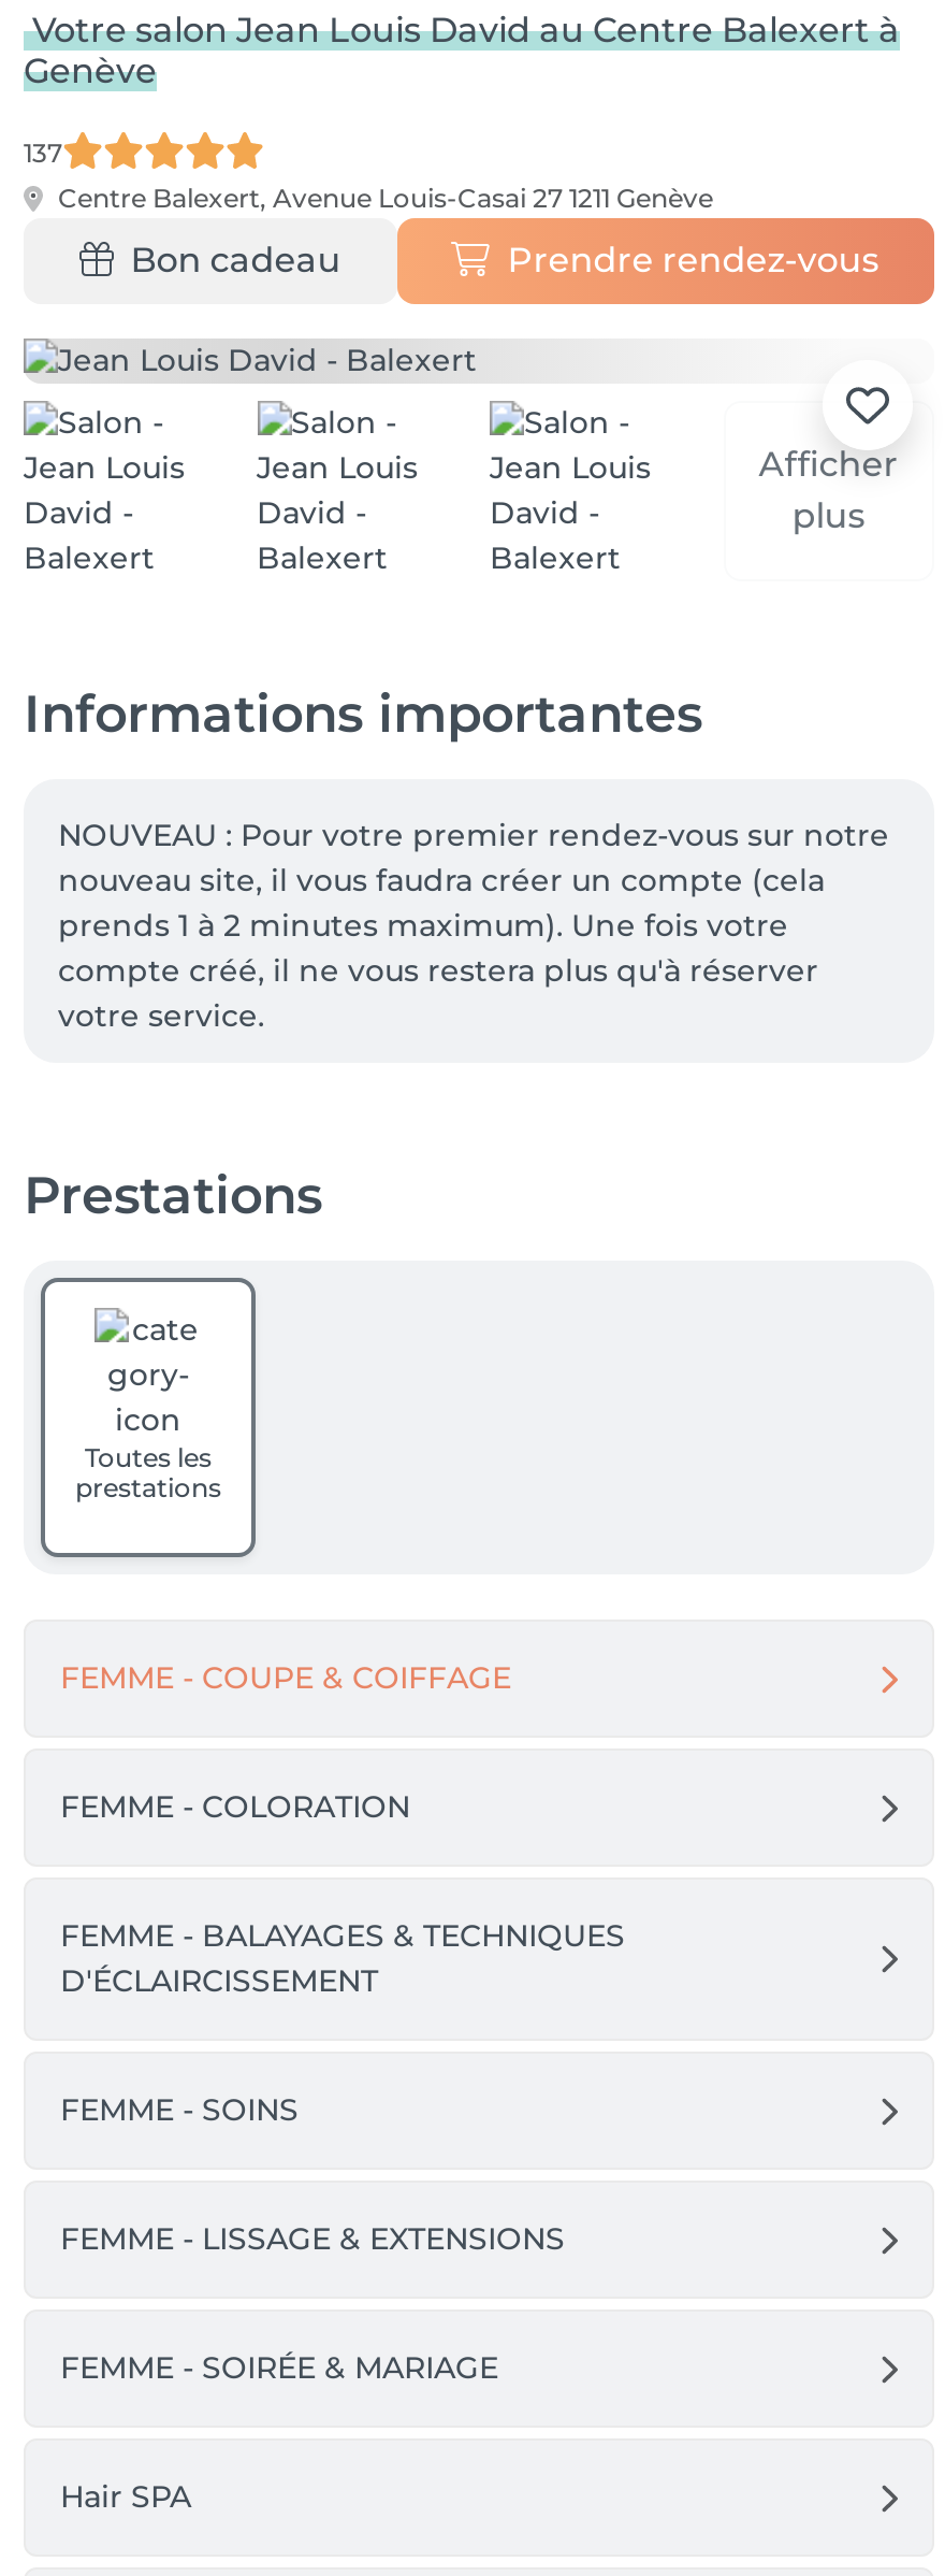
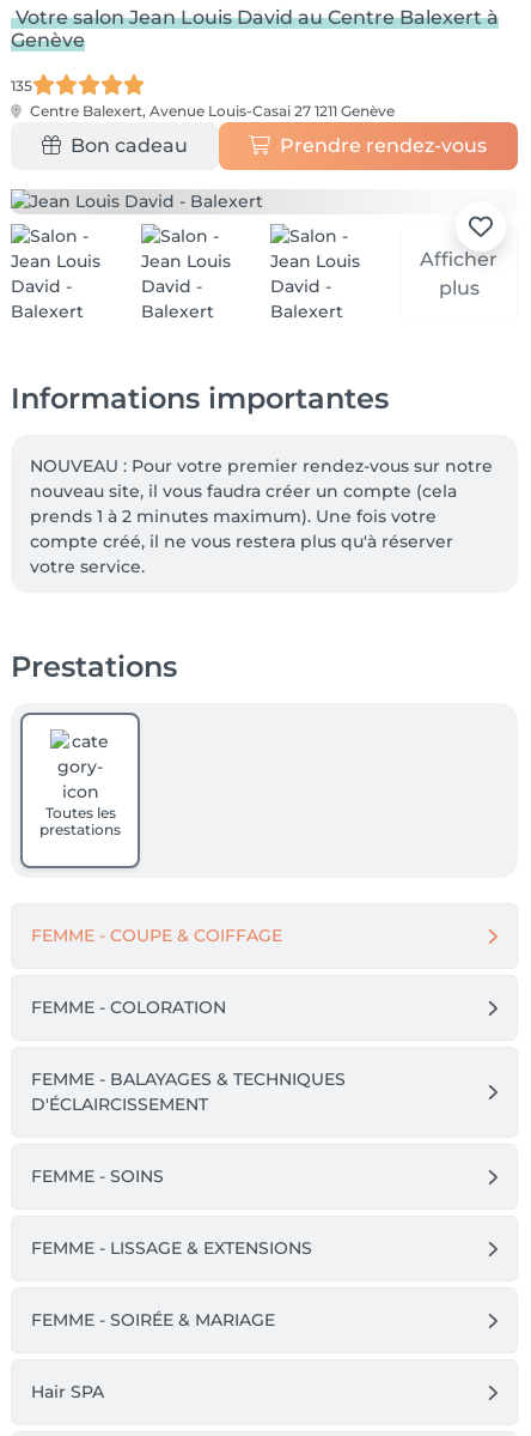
[24,135,62,168] 137 -> [11,76,32,94] 135

